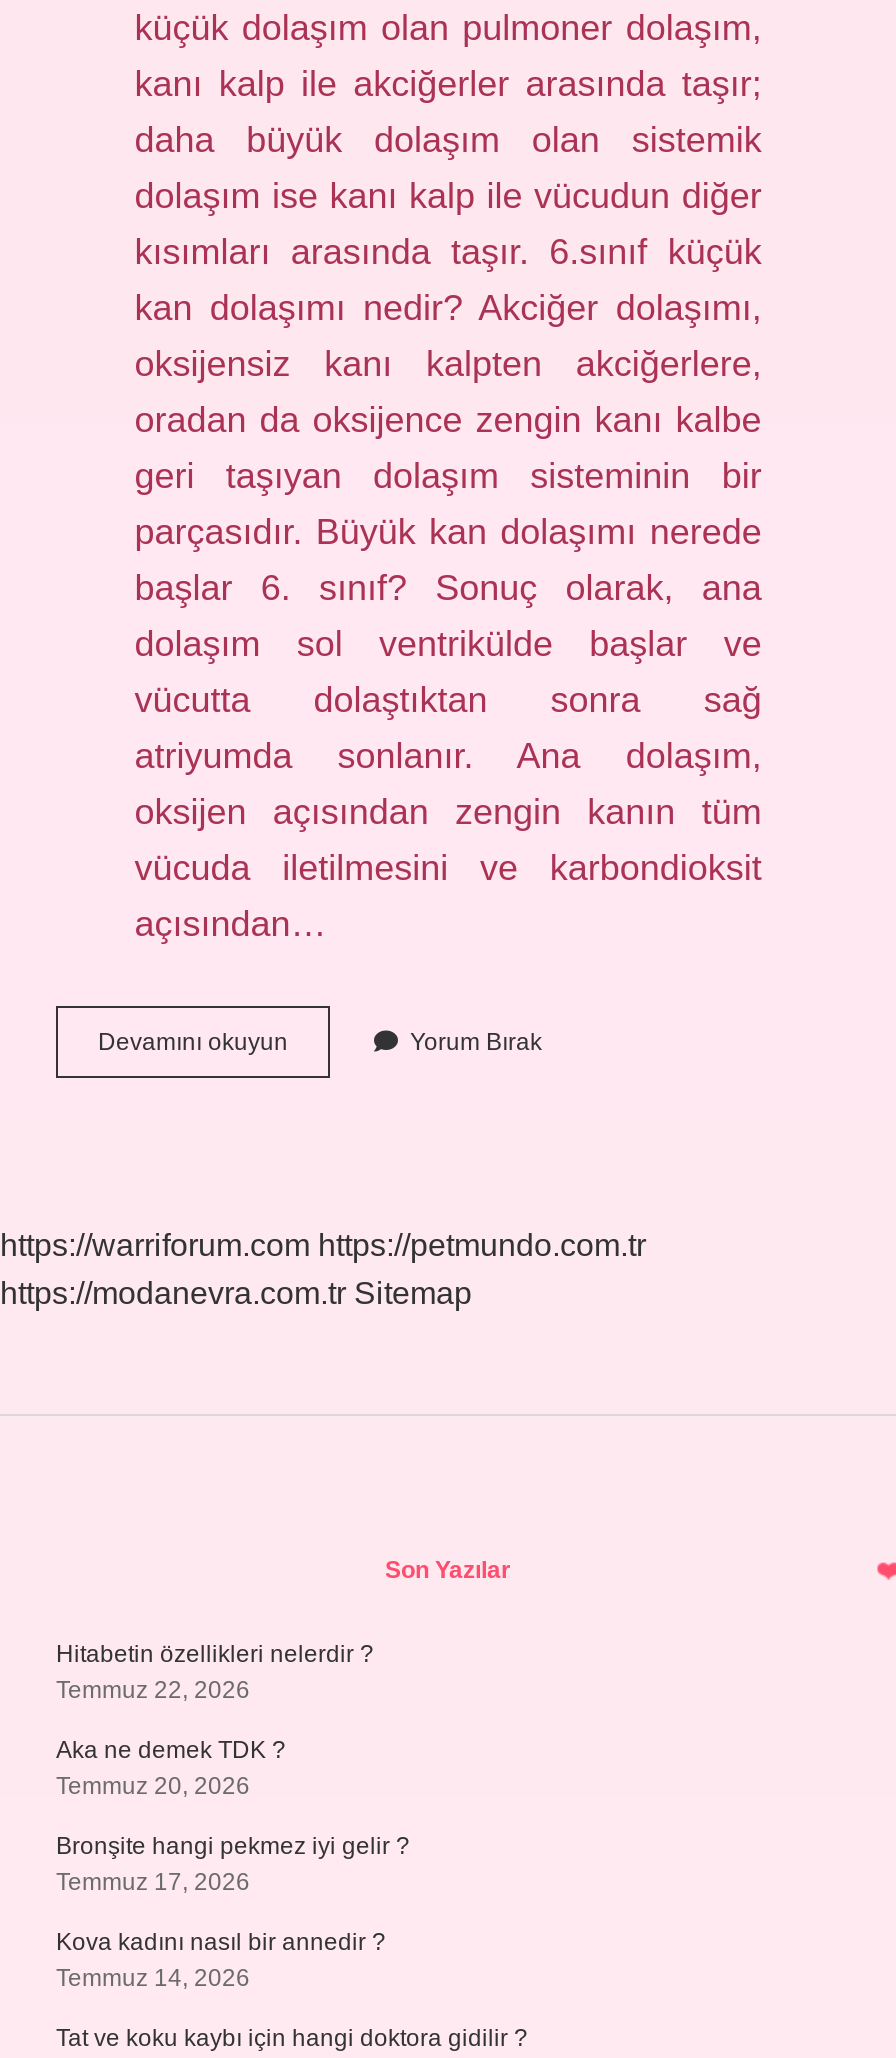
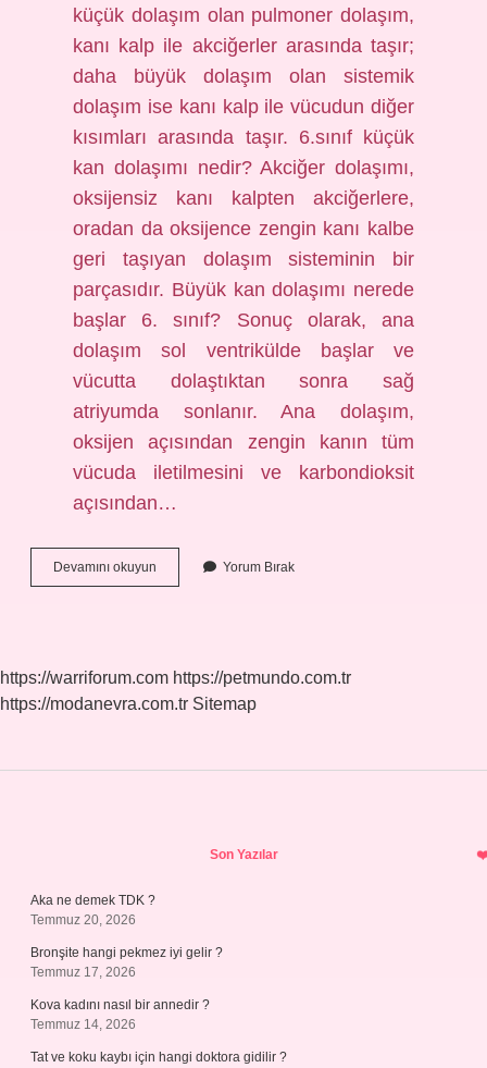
[56,1640,374,1704] Hitabetin özellikleri nelerdir ? | Temmuz 22, 2026 -> none

